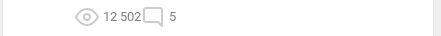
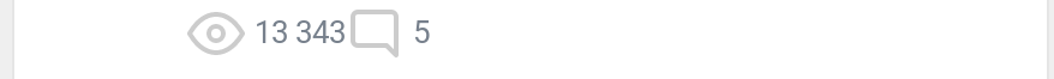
[103,9,176,24] 12 502 5 -> [254,14,430,50] 13 343 5

